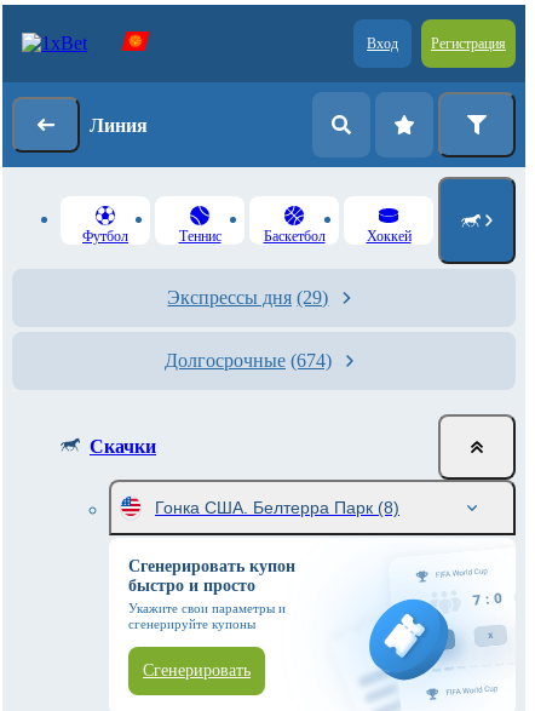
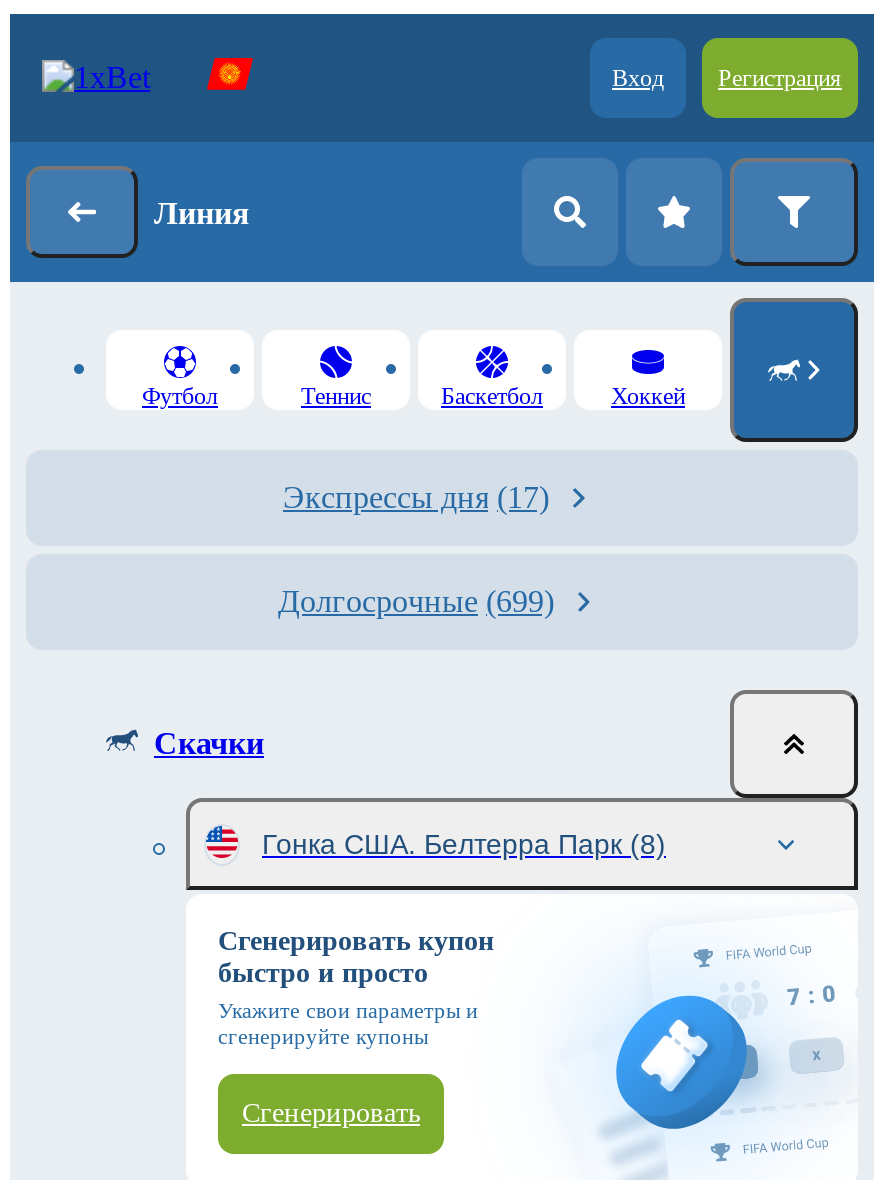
[168,287,329,308] Экспрессы дня (29) -> [283,480,549,514] Экспрессы дня (17)
[165,350,332,371] Долгосрочные (674) -> [278,584,554,618] Долгосрочные (699)

